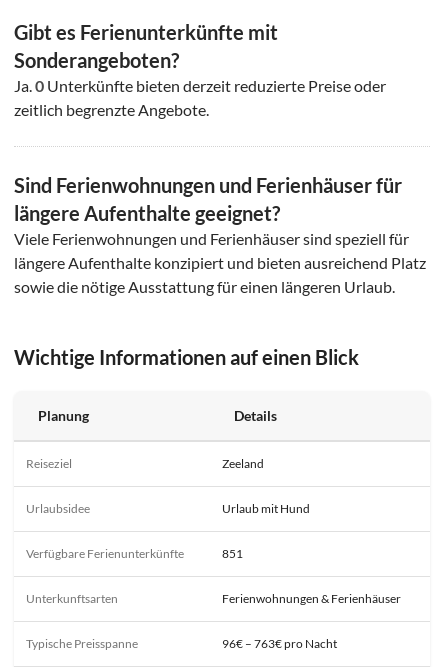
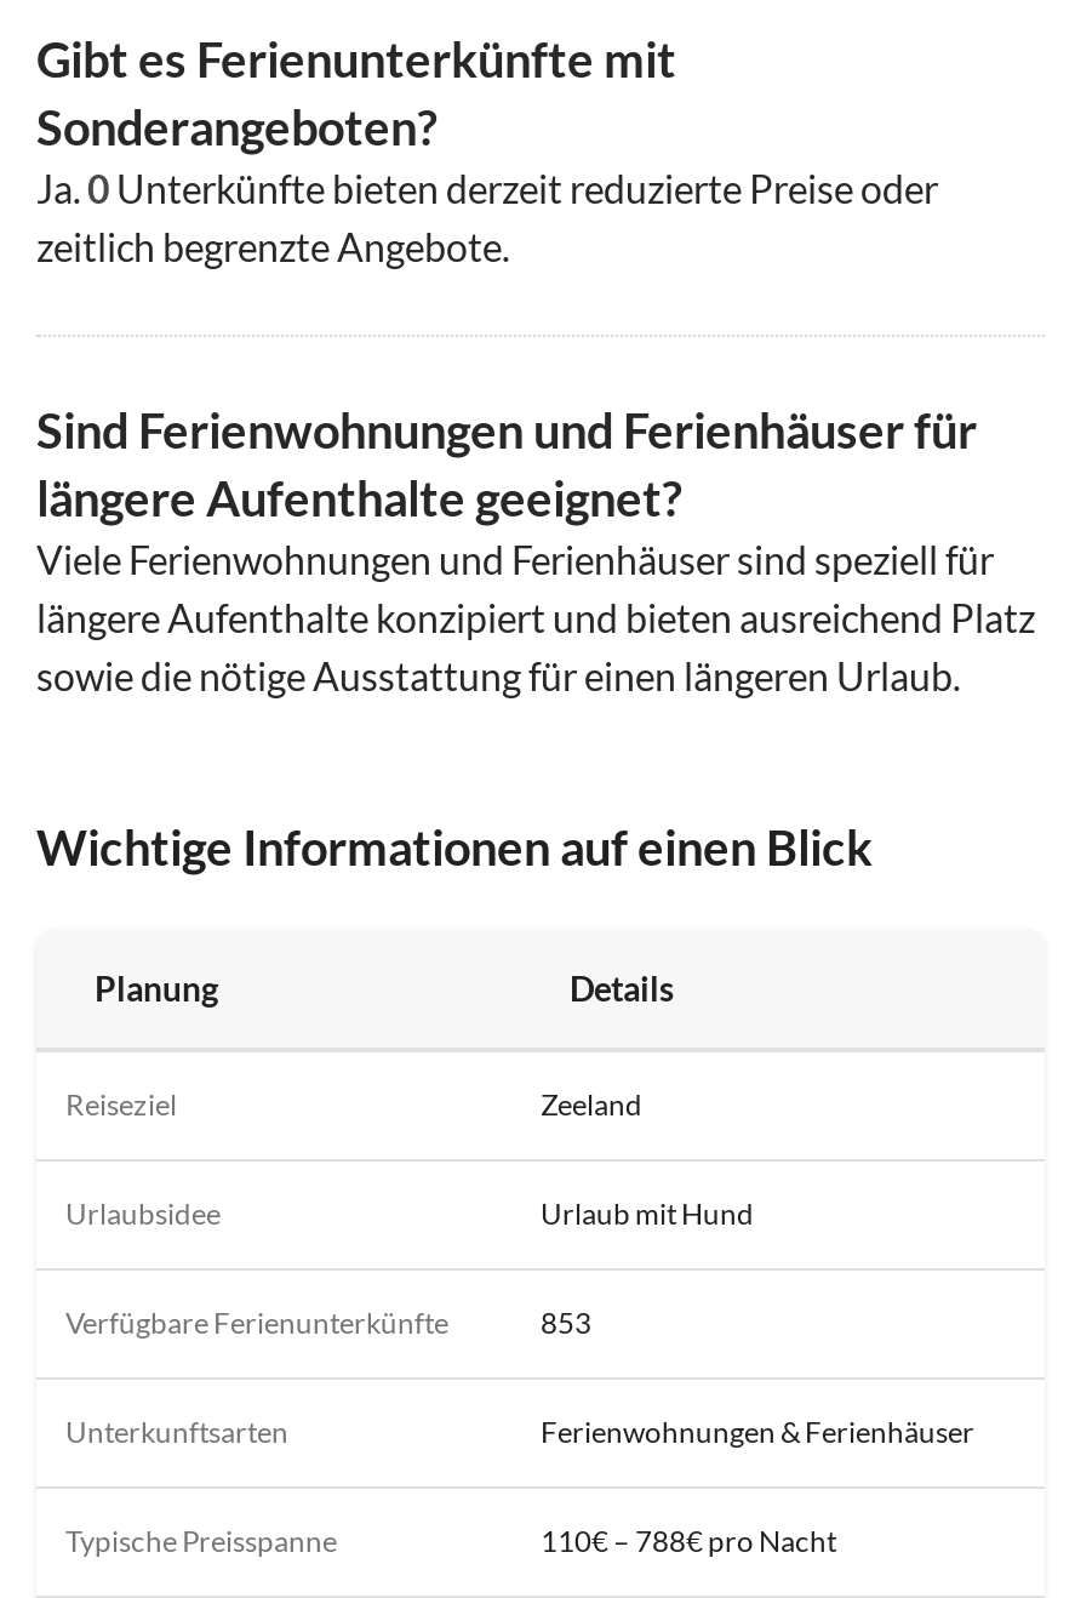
[222,546,243,561] 851 -> [541,1304,591,1340] 853
[222,636,337,651] 96€ – 763€ pro Nacht -> [541,1522,836,1558] 110€ – 788€ pro Nacht

